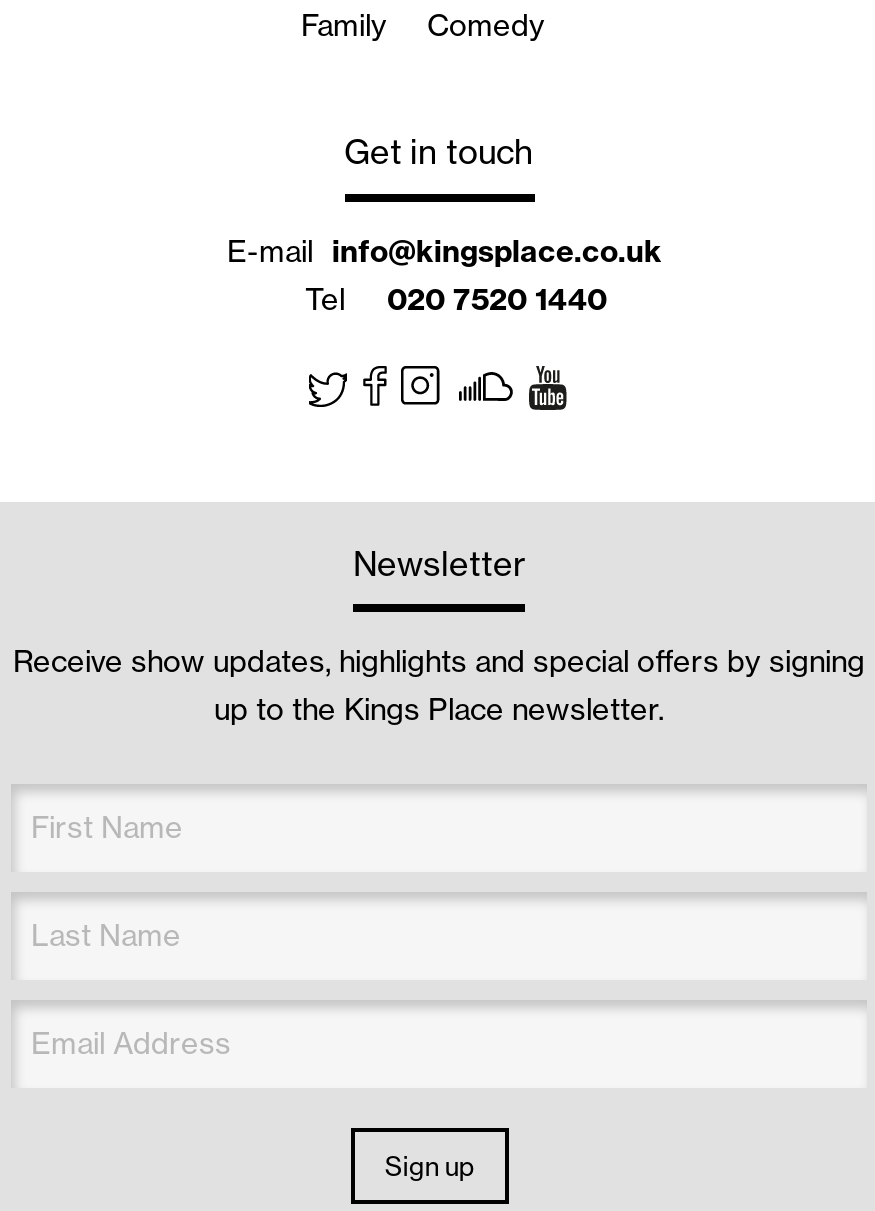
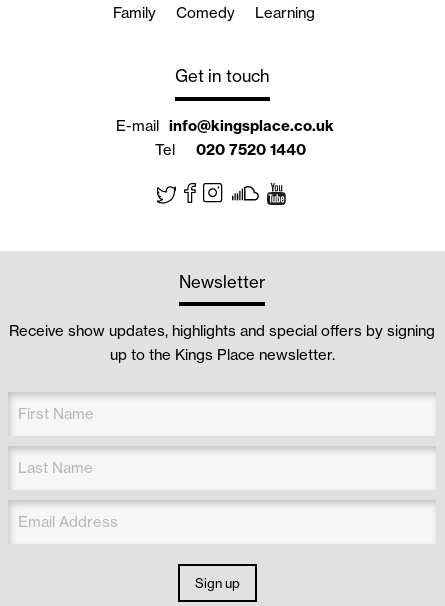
none -> [255,3,315,22] Learning

